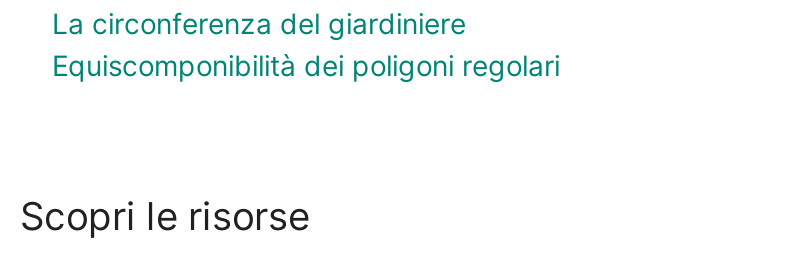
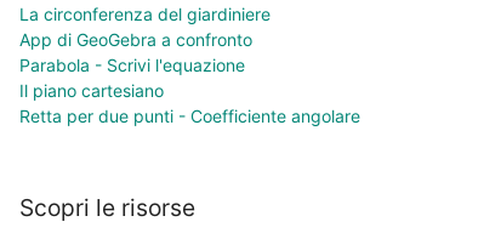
[52,48,560,82] Equiscomponibilità dei poligoni regolari -> [19,29,360,126] App di GeoGebra a confronto | Parabola - Scrivi l'equazione | Il piano cartesiano | Retta per due punti - Coefficiente angolare

